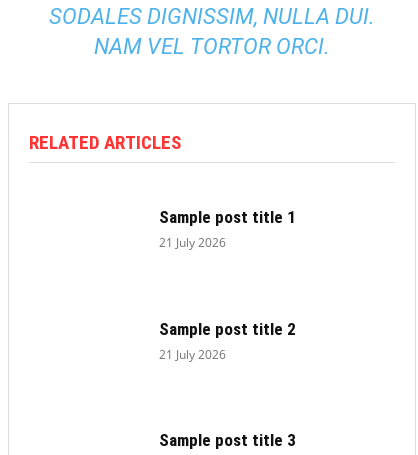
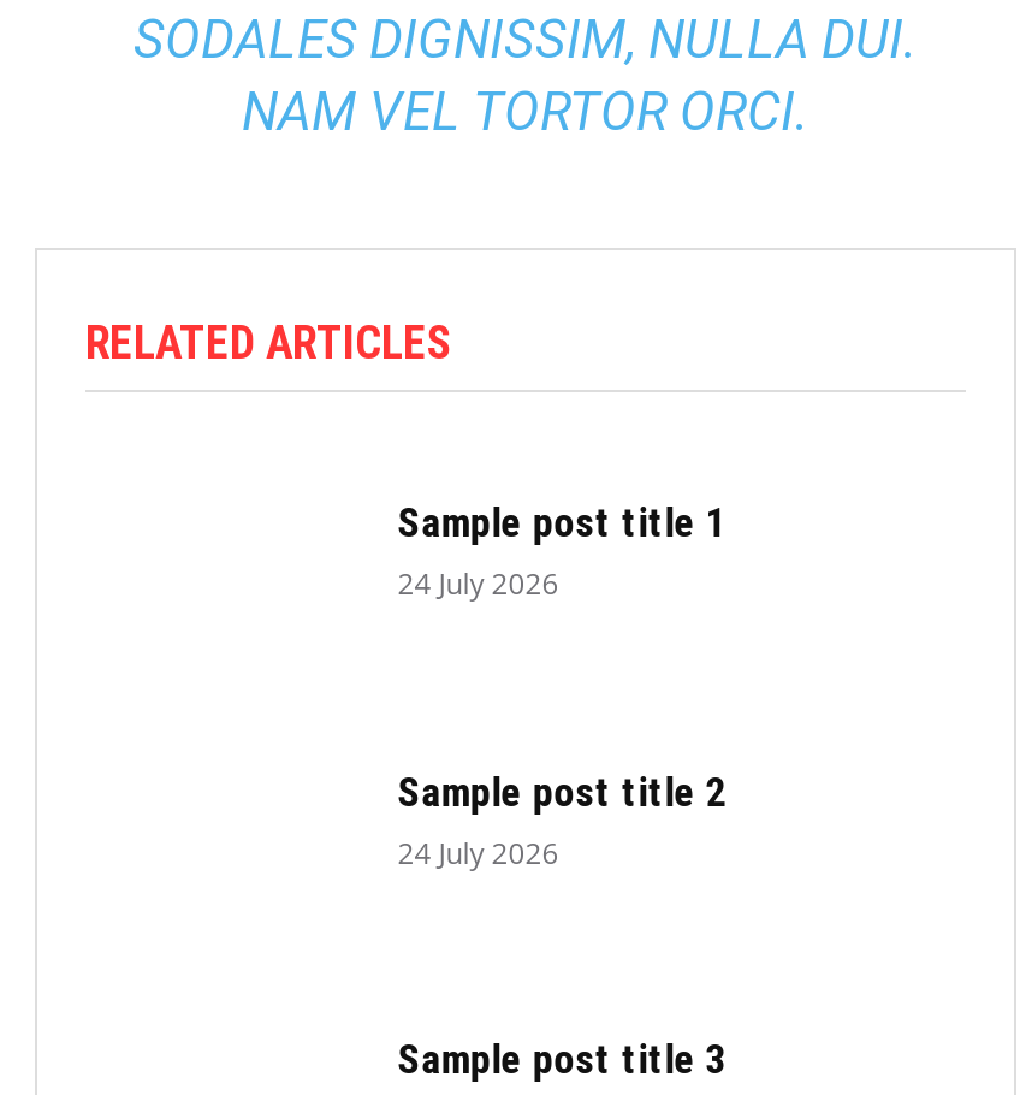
[159,234,226,251] 21 July 2026 -> [398,562,559,603] 24 July 2026
[159,345,226,362] 21 July 2026 -> [398,831,559,872] 24 July 2026

